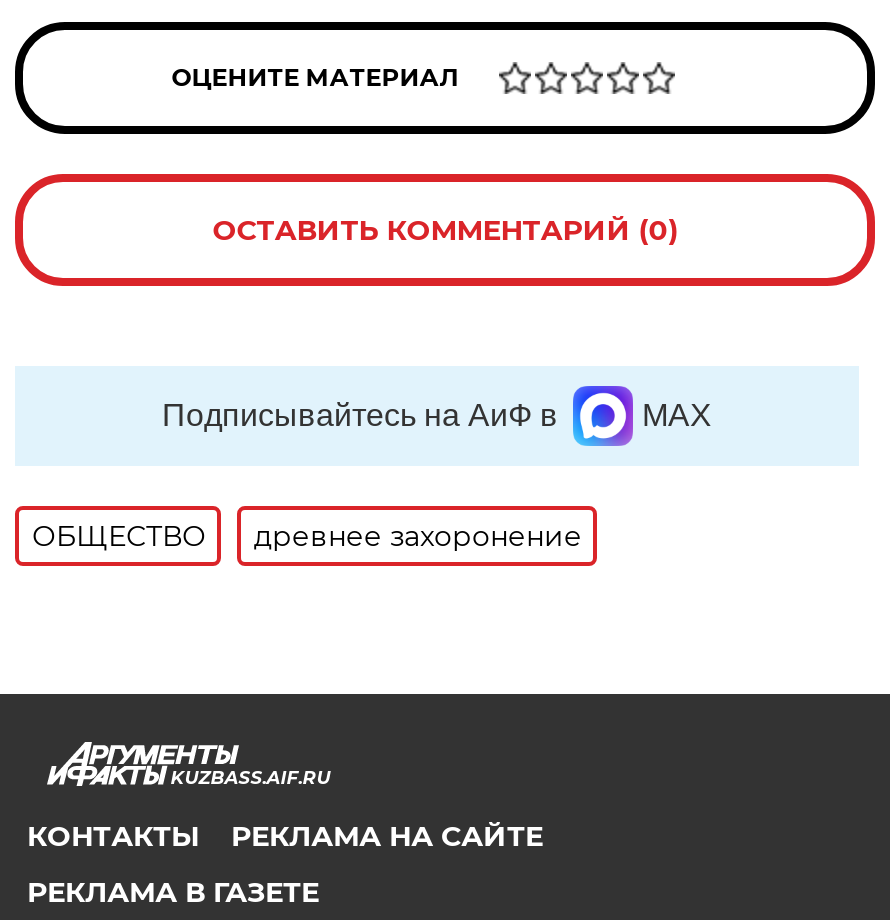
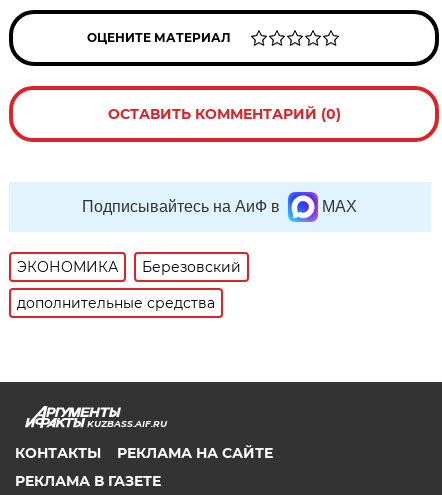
[32,517,582,553] ОБЩЕСТВО | древнее захоронение -> [17,257,241,311] ЭКОНОМИКА | Березовский | дополнительные средства

